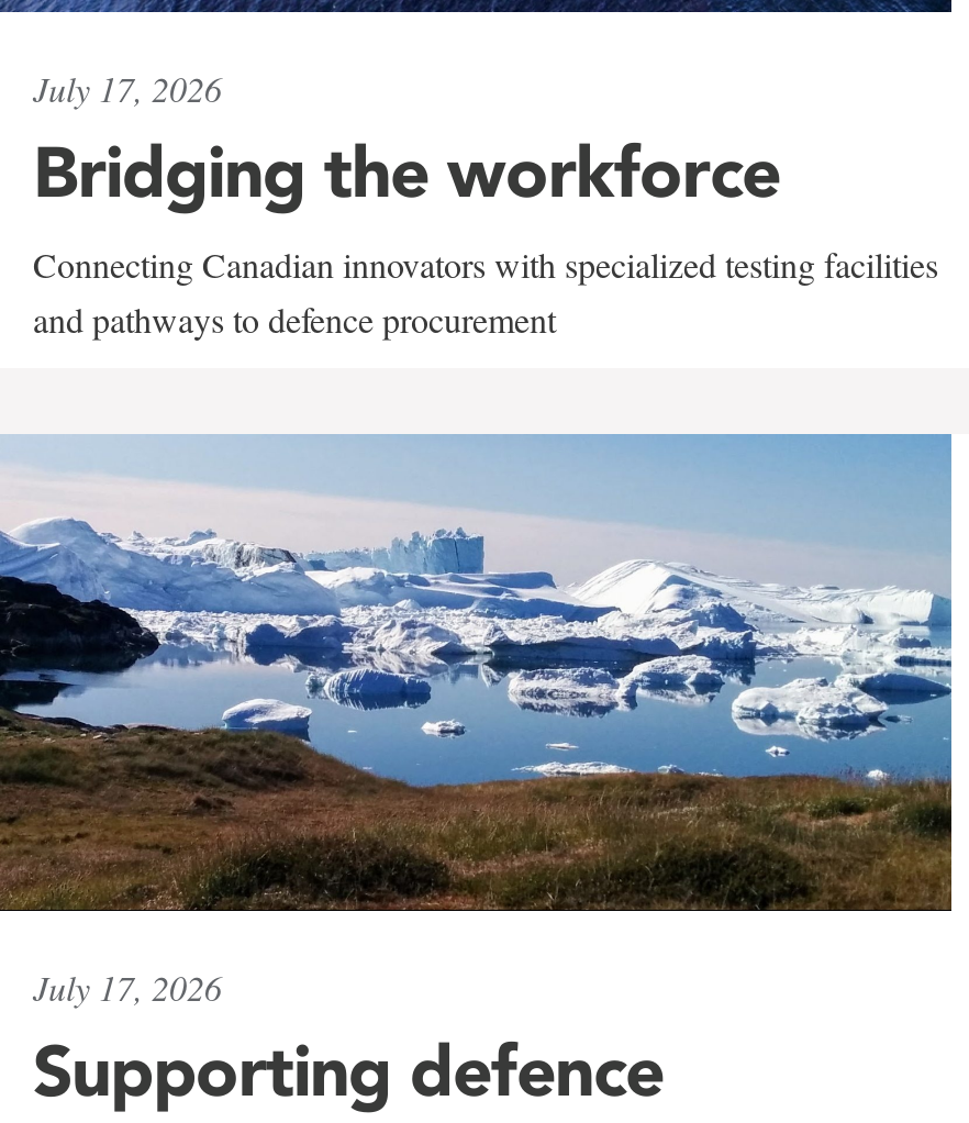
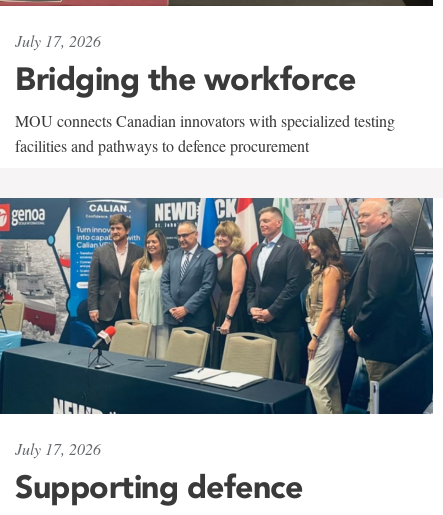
[33,241,938,342] Connecting Canadian innovators with specialized testing facilities | and pathways to defence procurement -> [15,110,395,156] MOU connects Canadian innovators with specialized testing | facilities and pathways to defence procurement
[7,433,954,914] [image] -> [3,197,434,414] [image]

